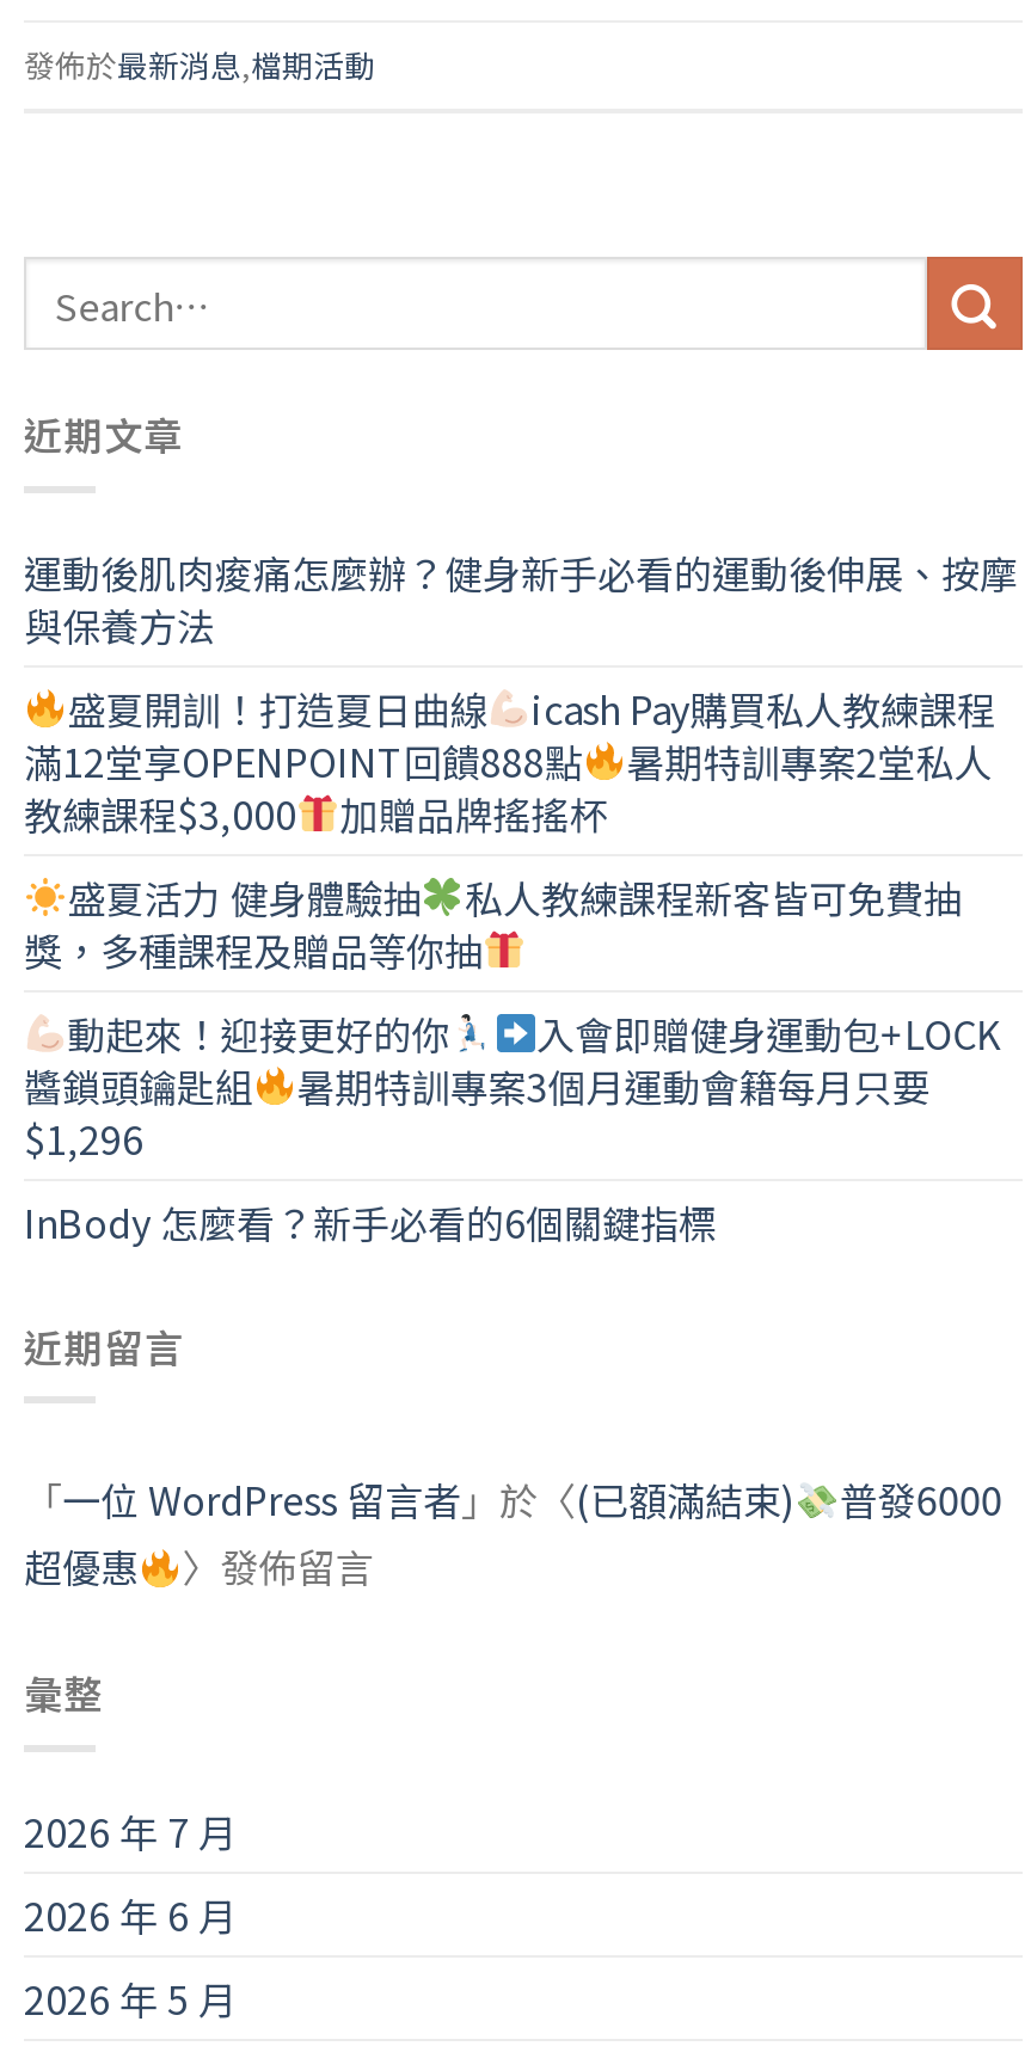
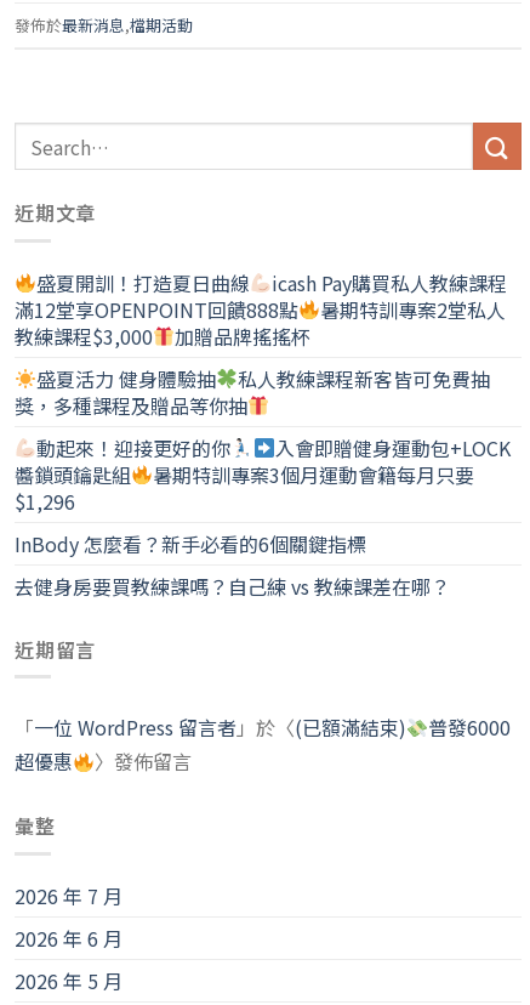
[24,543,1018,653] 運動後肌肉痠痛怎麼辦？健身新手必看的運動後伸展、按摩 | 與保養方法 -> none
moved [24,679,1000,1250] -> [15,268,510,558]: 盛夏開訓！打造夏日曲線 | icash Pay購買私人教練課程 | 滿12堂享OPENPOINT回饋888點 | ... | $1,296 | InBody 怎麼看？新手必看的6個關鍵指標
none -> [15,571,450,601] 去健身房要買教練課嗎？自己練 vs 教練課差在哪？

